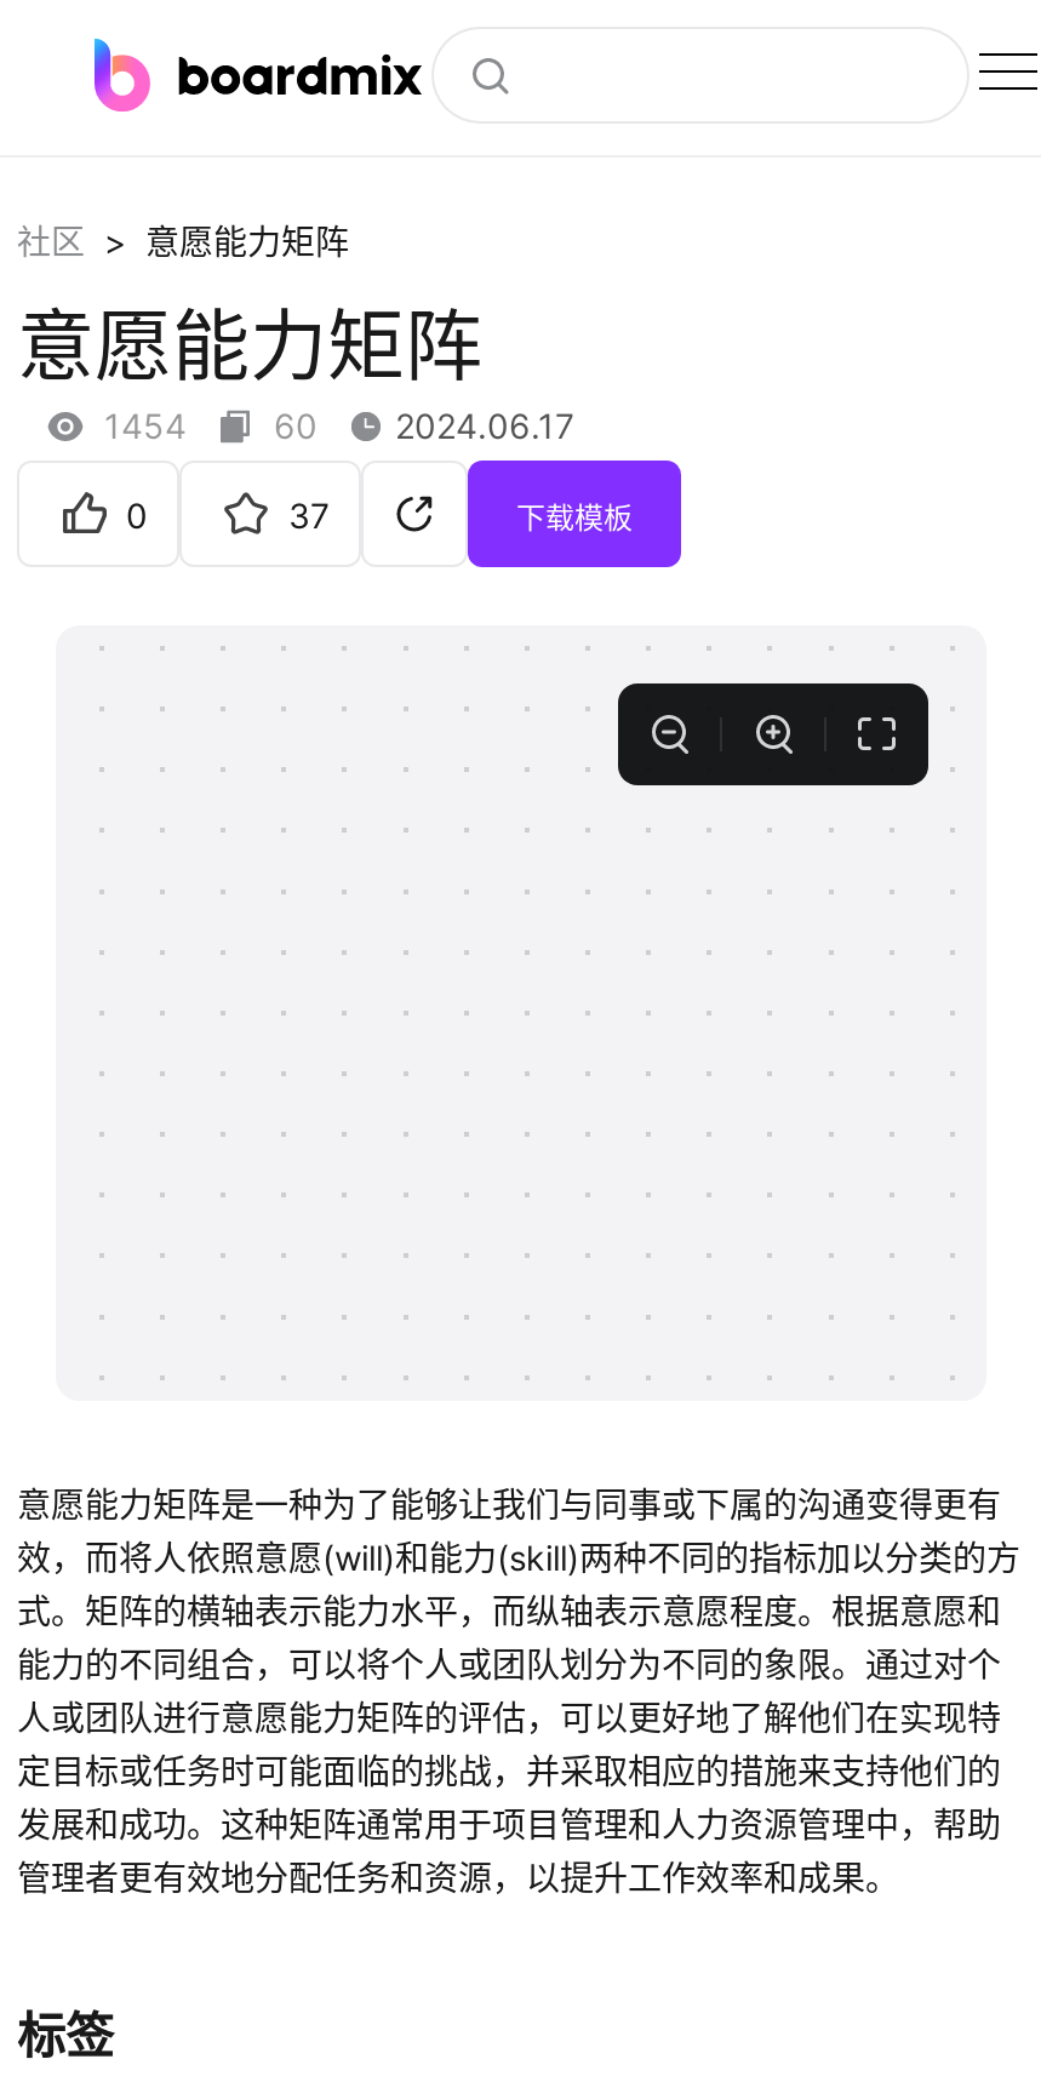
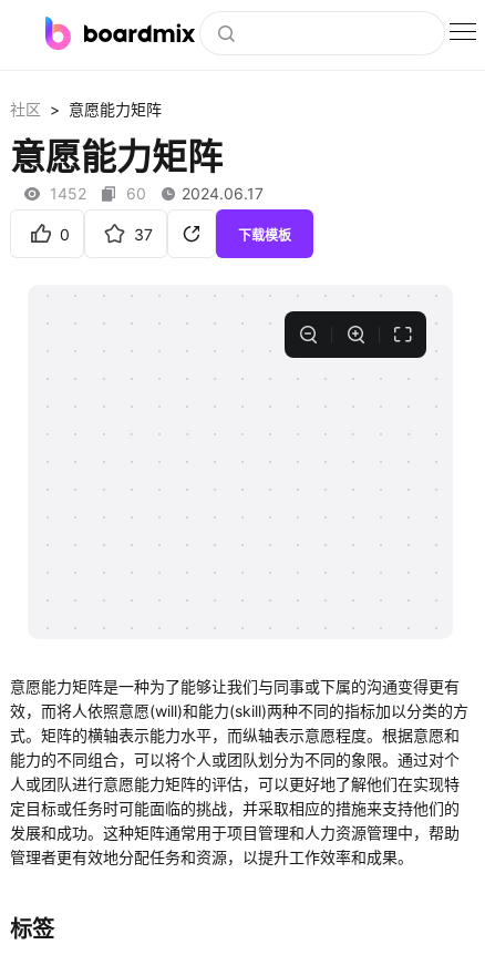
[104,405,187,446] 1454 -> [50,184,86,203] 1452

